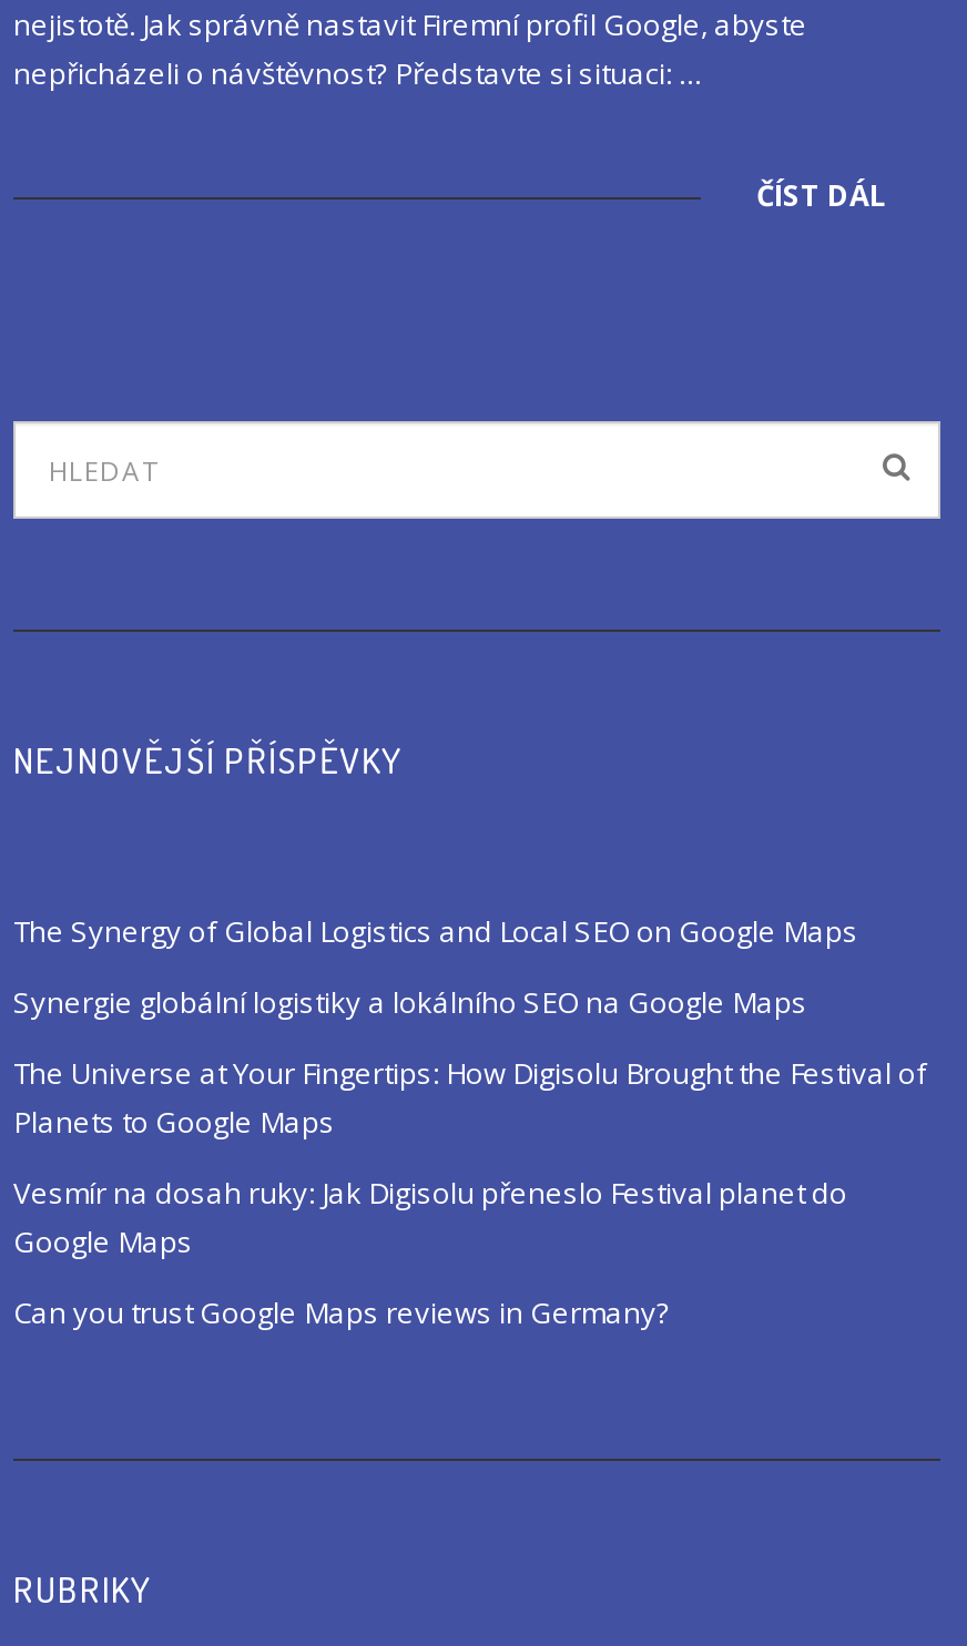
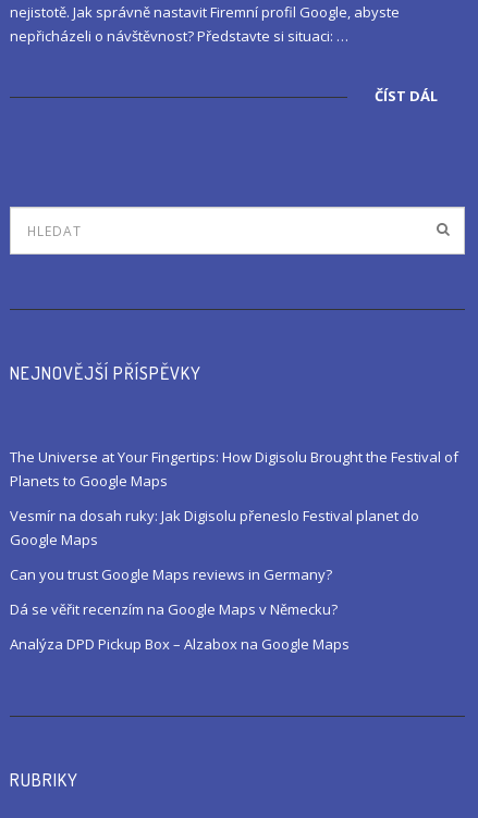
[13,912,858,1023] The Synergy of Global Logistics and Local SEO on Google Maps | Synergie globální logistiky a lokálního SEO na Google Maps -> none
moved [13,1054,927,1333] -> [10,448,458,585]: The Universe at Your Fingertips: How Digisolu Brought the Festival of | Planets to Google Maps | Vesmír na dosah ruky: Jak Digisolu přeneslo Festival planet do | Google Maps | Can you trust Google Maps reviews in Germany?
none -> [10,600,350,654] Dá se věřit recenzím na Google Maps v Německu? | Analýza DPD Pickup Box – Alzabox na Google Maps

